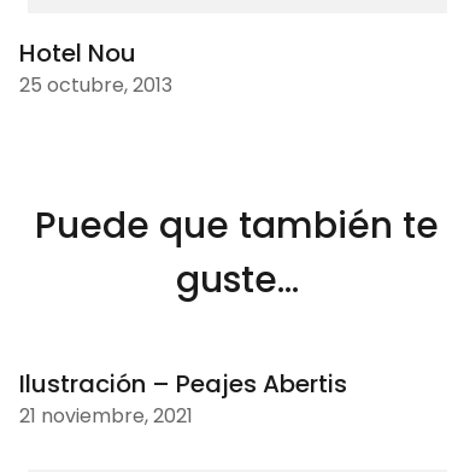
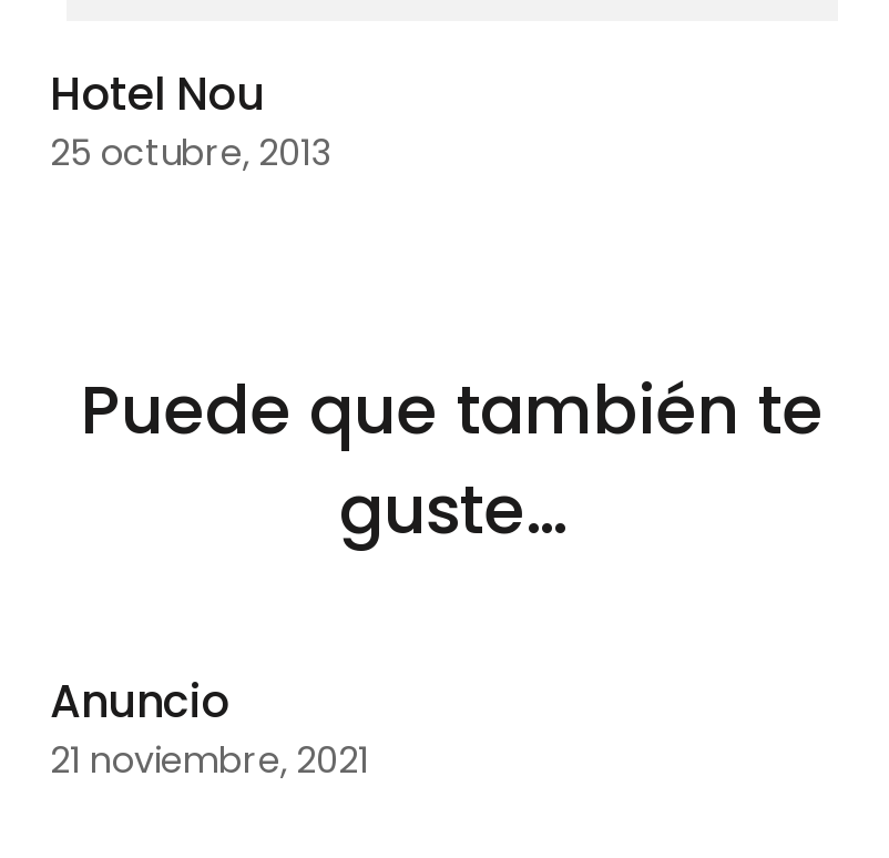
[19,367,347,401] Ilustración – Peajes Abertis -> [50,670,229,732] Anuncio

